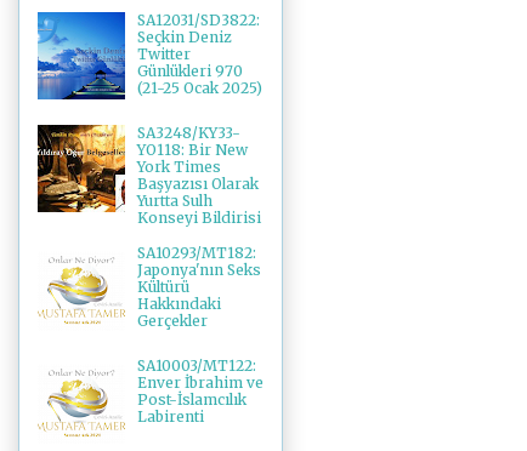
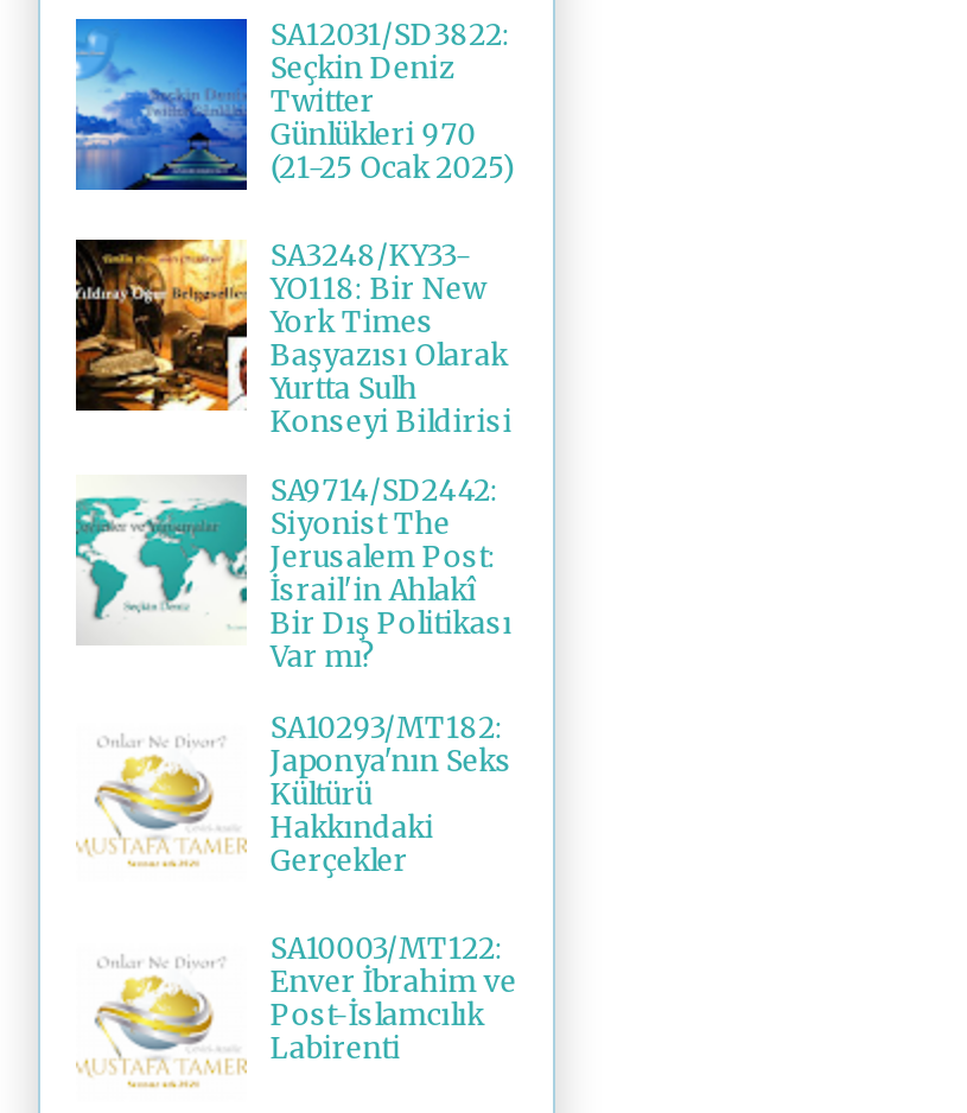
none -> [74,473,512,674] [image] | SA9714/SD2442: | Siyonist The | Jerusalem Post: | İsrail'in Ahlakî | Bir Dış Politikası | Var mı?

